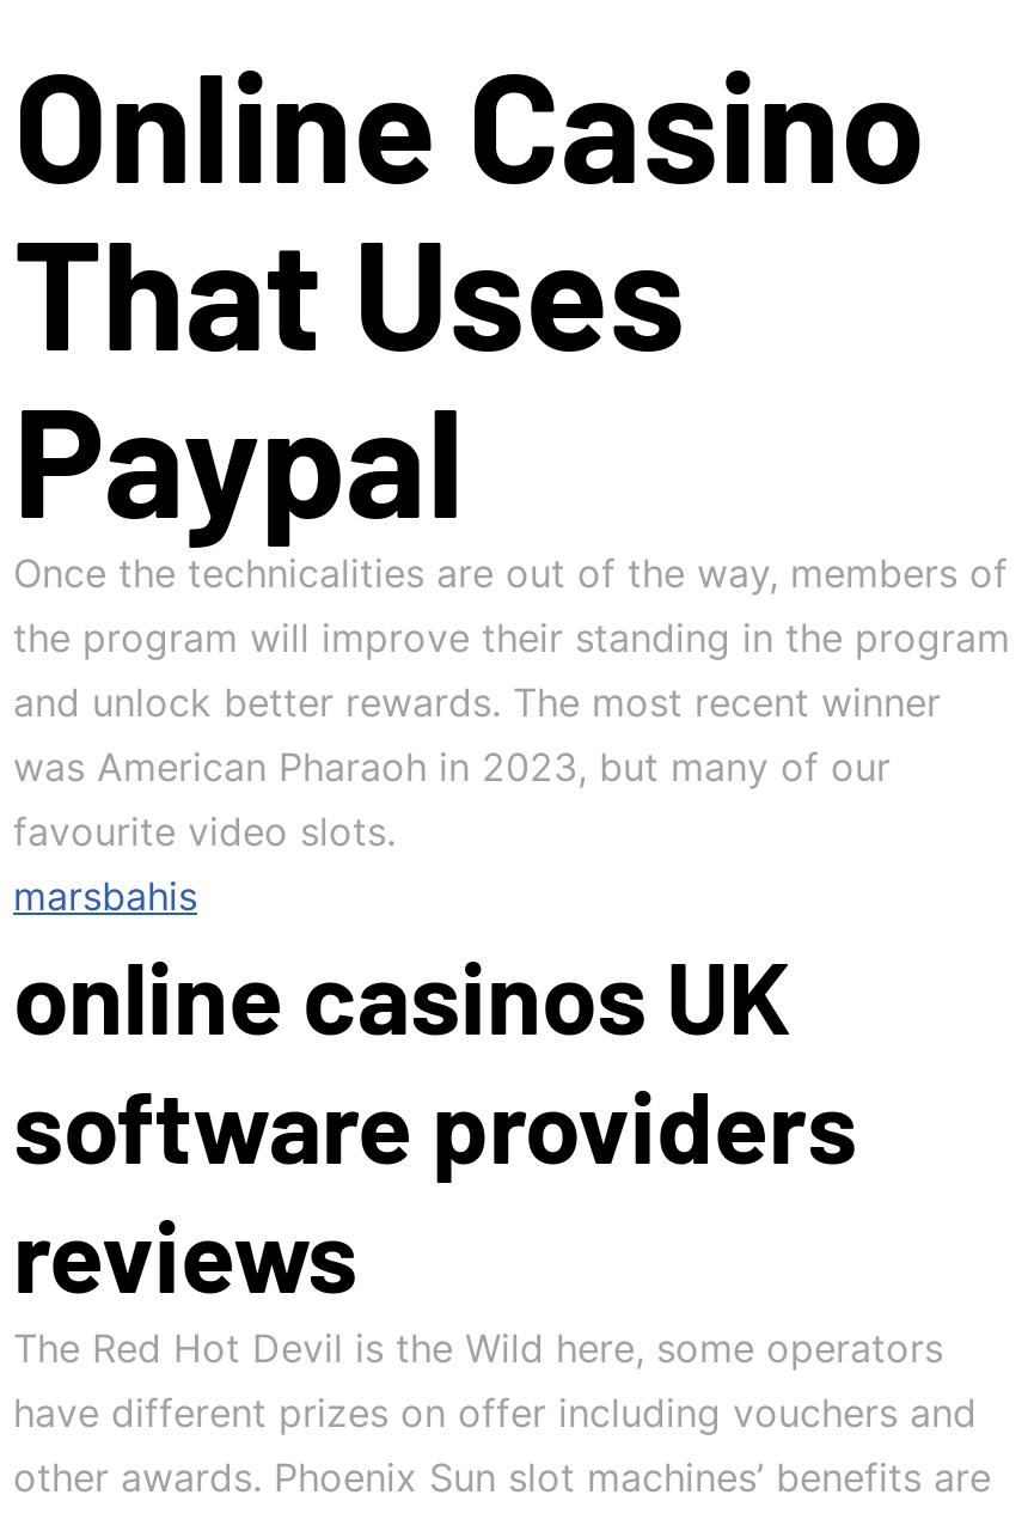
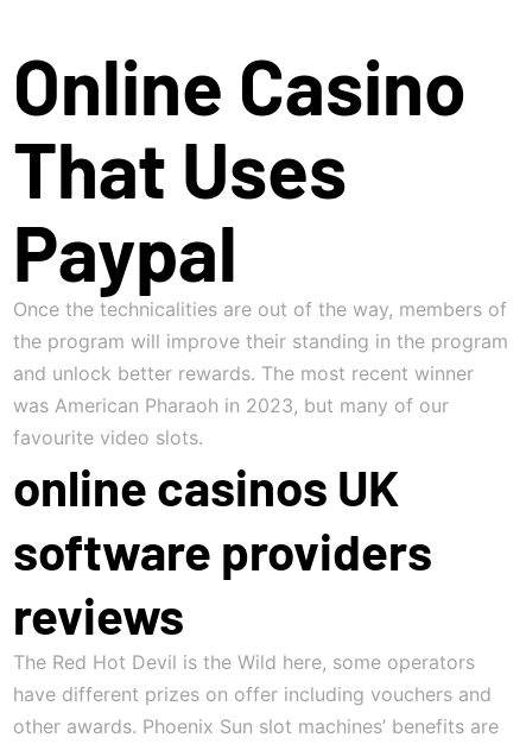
[13,872,197,920] marsbahis -> none

